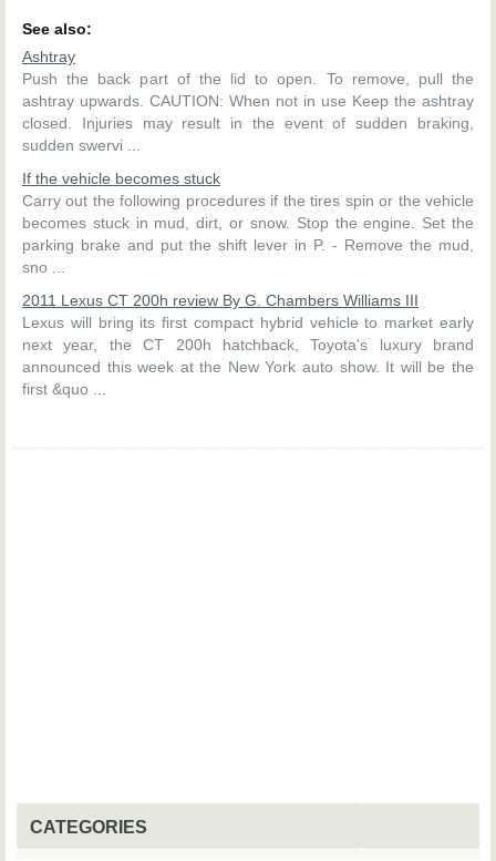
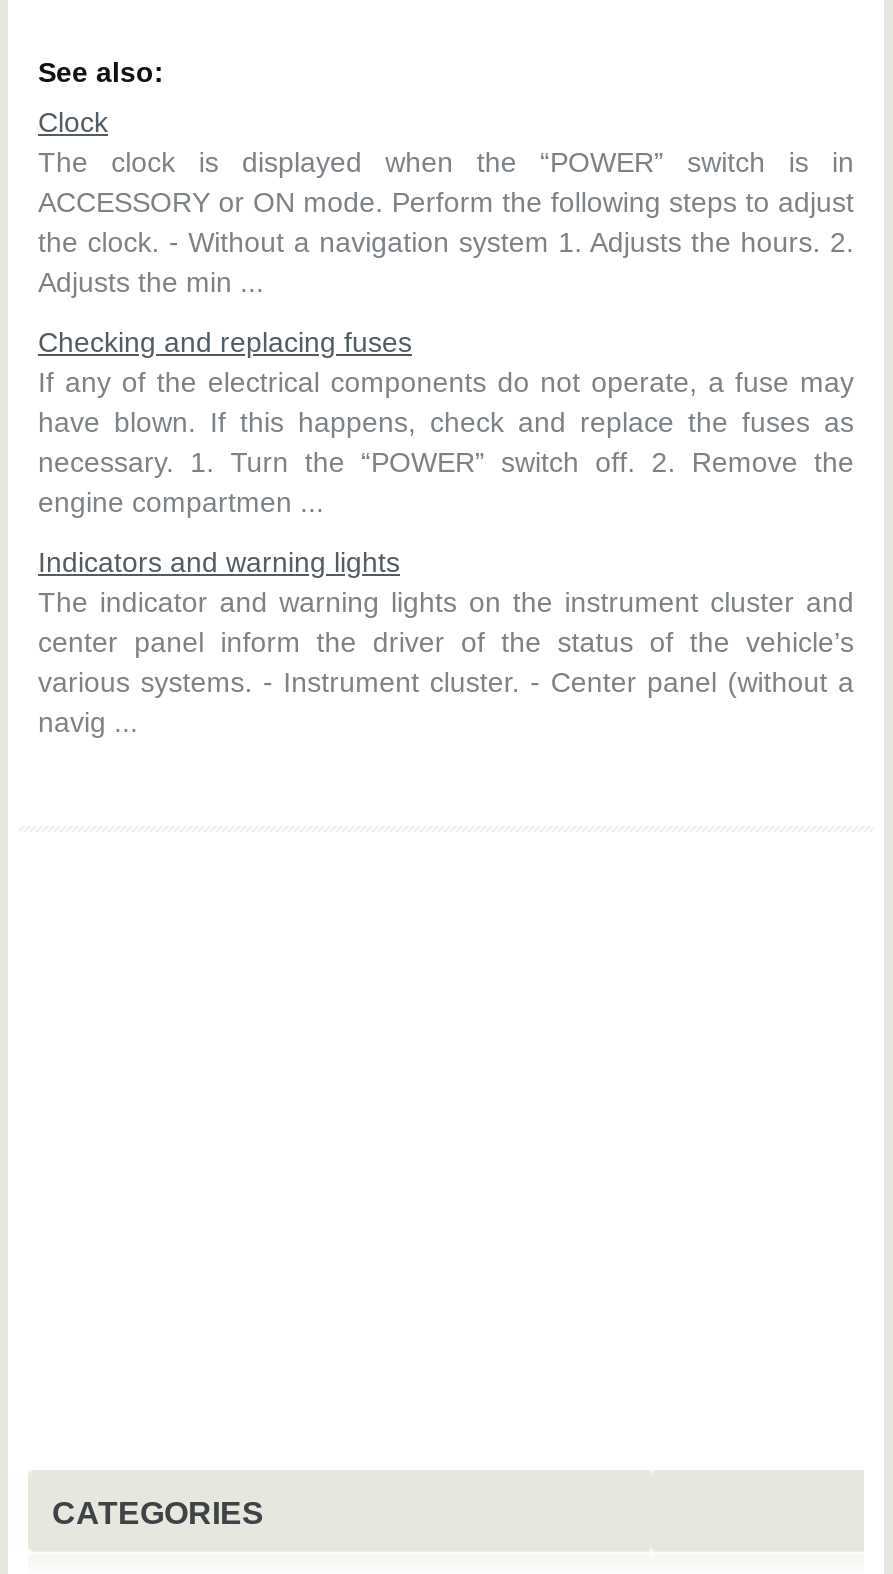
[22,47,474,154] Ashtray | Push the back part of the lid to open. To remove, pull the | ashtray upwards. CAUTION: When not in use Keep the ashtray | closed. Injuries may result in the event of sudden braking, | sudden swervi ... -> [38,105,854,297] Clock | The clock is displayed when the “POWER” switch is in | ACCESSORY or ON mode. Perform the following steps to adjust | the clock. - Without a navigation system 1. Adjusts the hours. 2. | Adjusts the min ...
[22,169,474,275] If the vehicle becomes stuck | Carry out the following procedures if the tires spin or the vehicle | becomes stuck in mud, dirt, or snow. Stop the engine. Set the | parking brake and put the shift lever in P. - Remove the mud, | sno ... -> [38,325,854,517] Checking and replacing fuses | If any of the electrical components do not operate, a fuse may | have blown. If this happens, check and replace the fuses as | necessary. 1. Turn the “POWER” switch off. 2. Remove the | engine compartmen ...
[22,291,474,397] 2011 Lexus CT 200h review By G. Chambers Williams III | Lexus will bring its first compact hybrid vehicle to market early | next year, the CT 200h hatchback, Toyota's luxury brand | announced this week at the New York auto show. It will be the | first &quo ... -> [38,545,854,737] Indicators and warning lights | The indicator and warning lights on the instrument cluster and | center panel inform the driver of the status of the vehicle’s | various systems. - Instrument cluster. - Center panel (without a | navig ...

